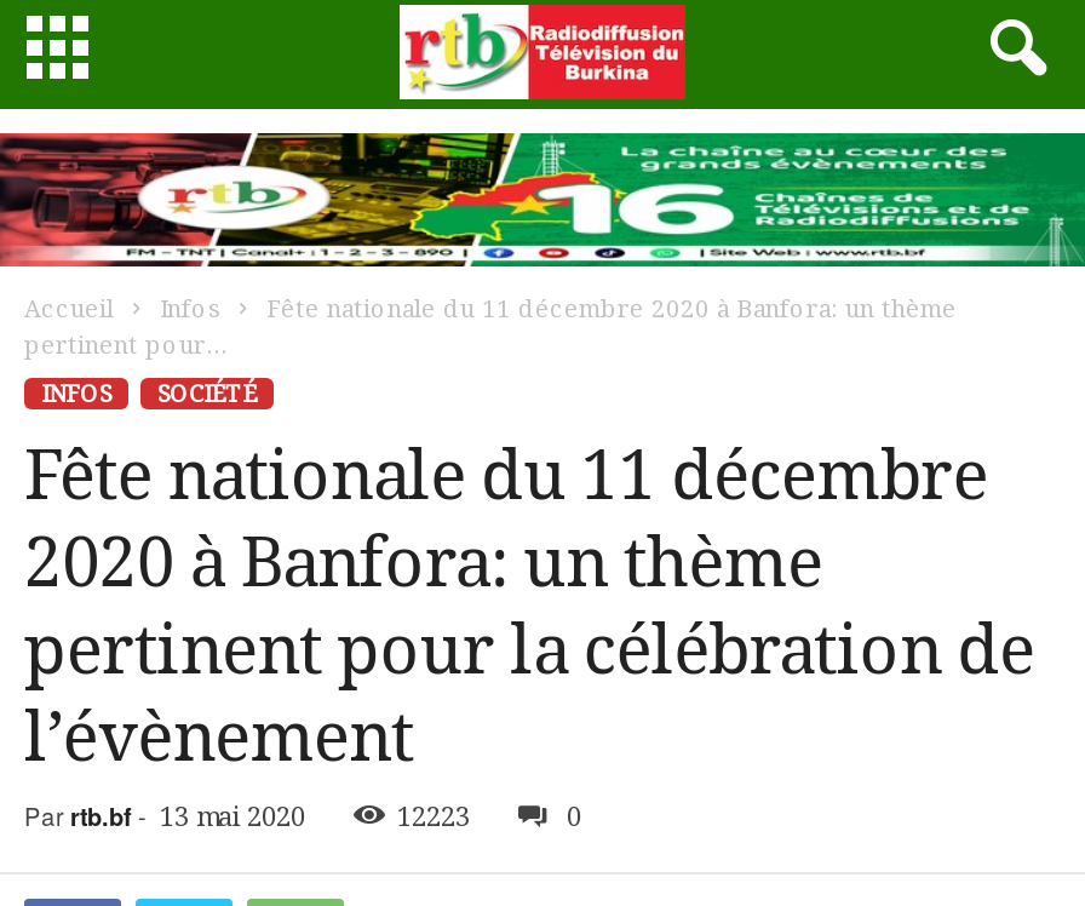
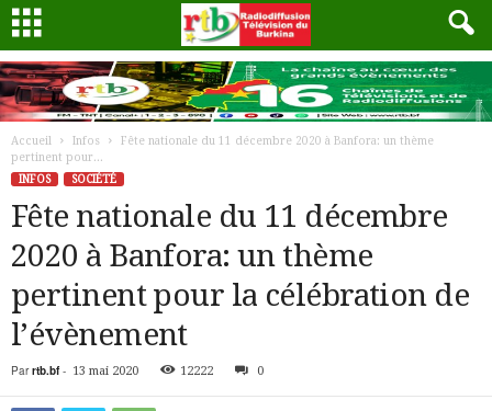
[397,802,470,833] 12223 -> [180,364,213,378] 12222

